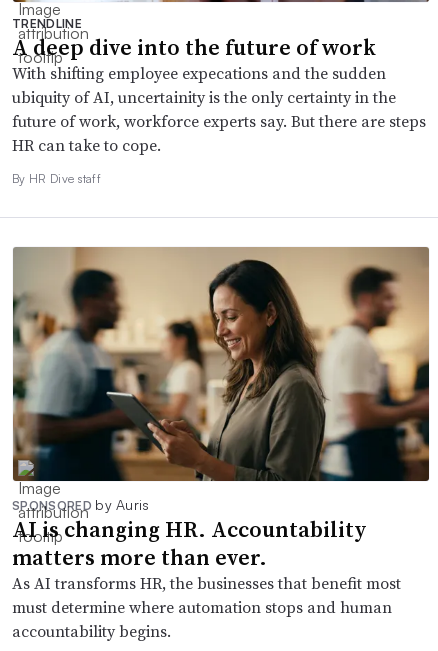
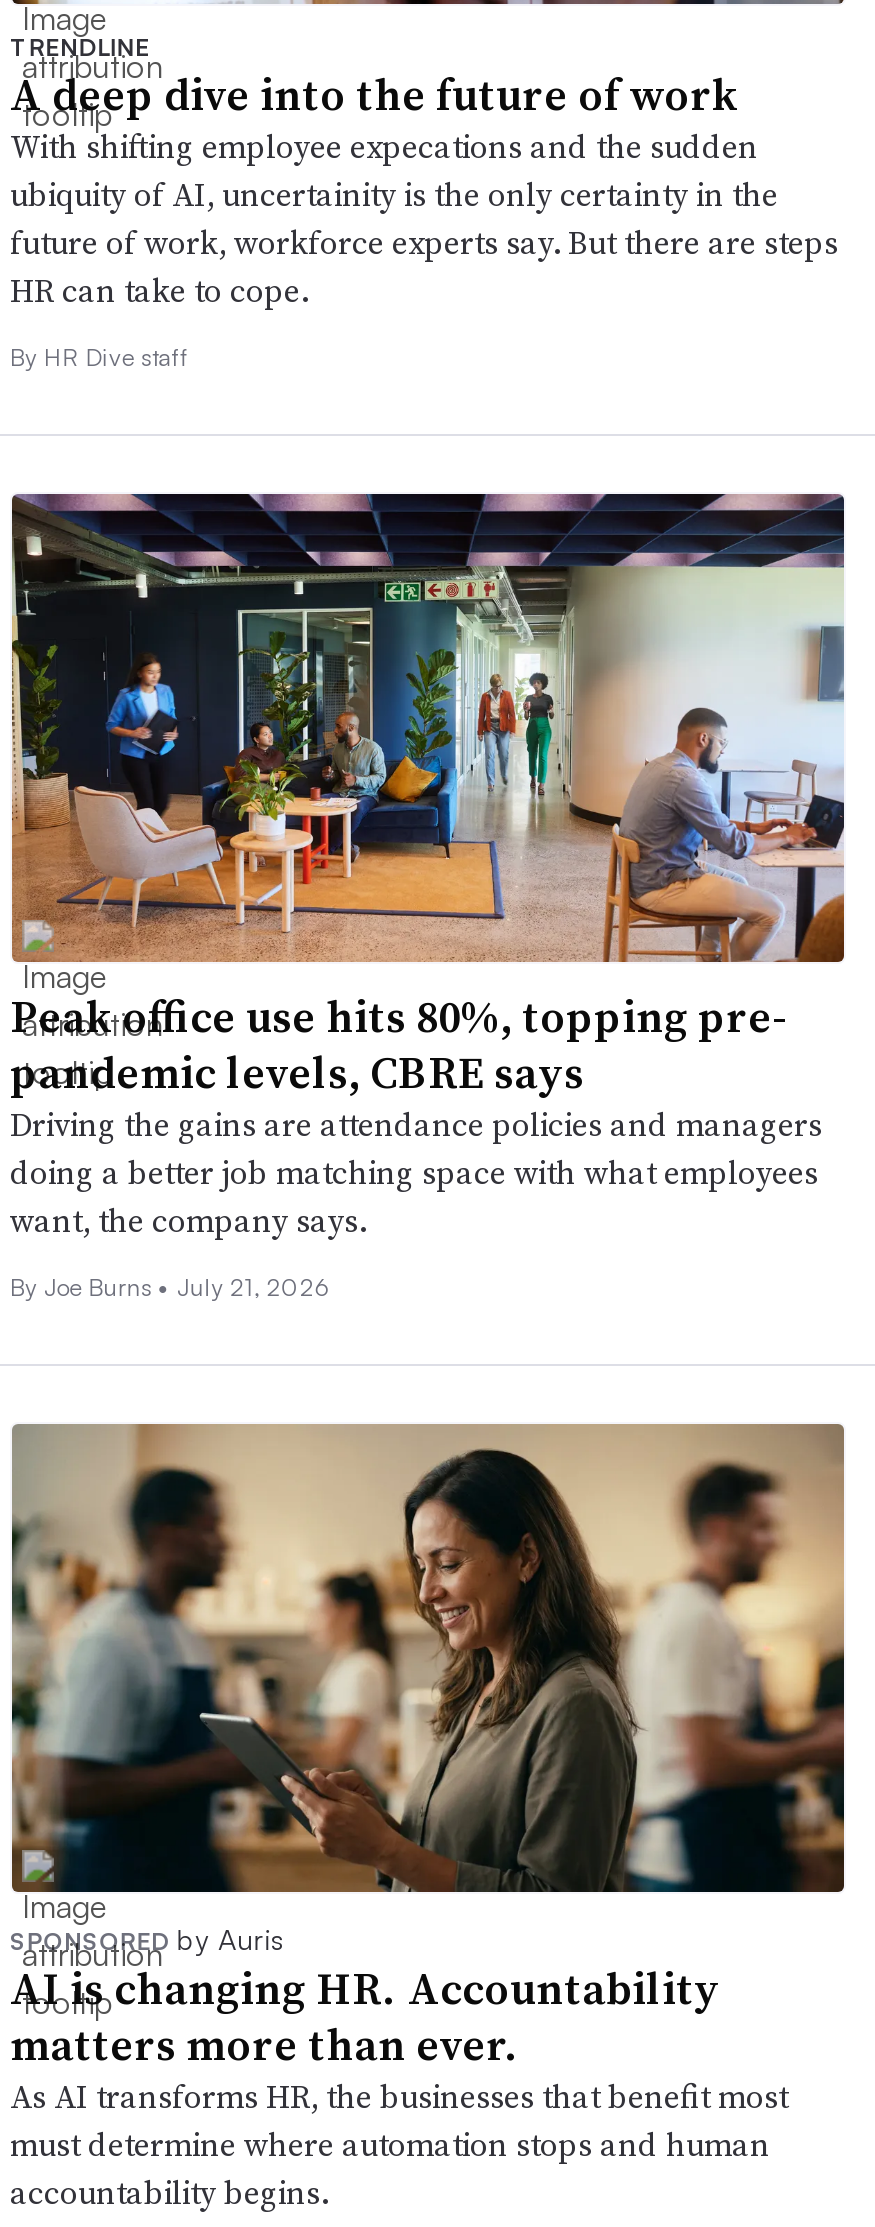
none -> [10,492,844,1302] [image] | Peak office use hits 80%, topping pre- | pandemic levels, CBRE says | Driving the gains are attendance policies and managers | doing a better job matching space with what employees | want, the company says. | By Joe Burns • July 21, 2026

